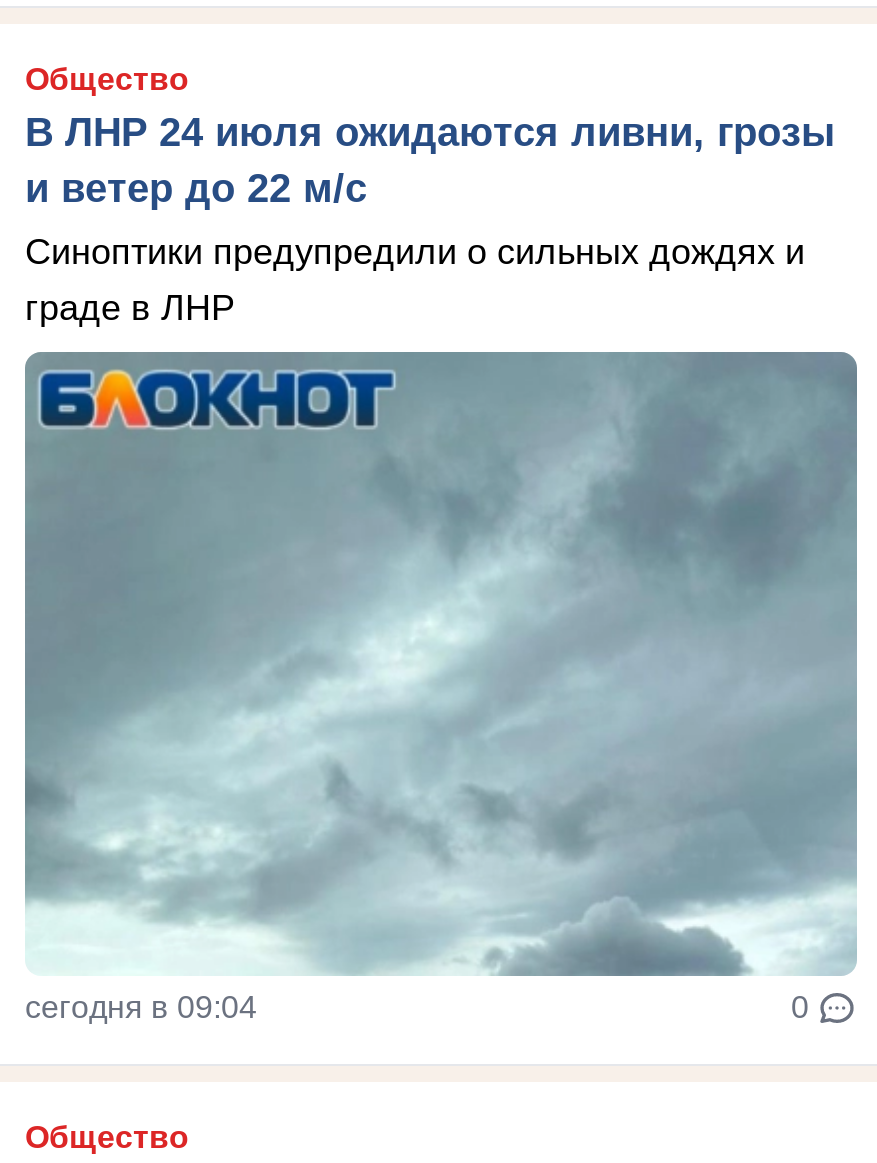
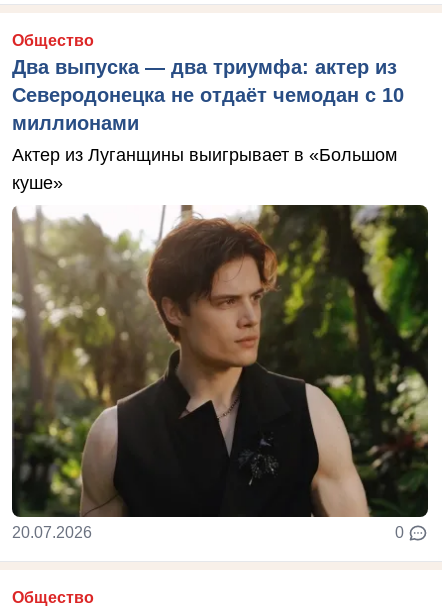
[25,110,835,210] В ЛНР 24 июля ожидаются ливни, грозы | и ветер до 22 м/с -> [12,56,404,134] Два выпуска — два триумфа: актер из | Северодонецка не отдаёт чемодан с 10 | миллионами
[25,232,805,328] Синоптики предупредили о сильных дождях и | граде в ЛНР -> [12,145,397,193] Актер из Луганщины выигрывает в «Большом | куше»
[23,350,859,1024] [image] | сегодня в 09:04 -> [11,204,429,541] [image] | 20.07.2026

